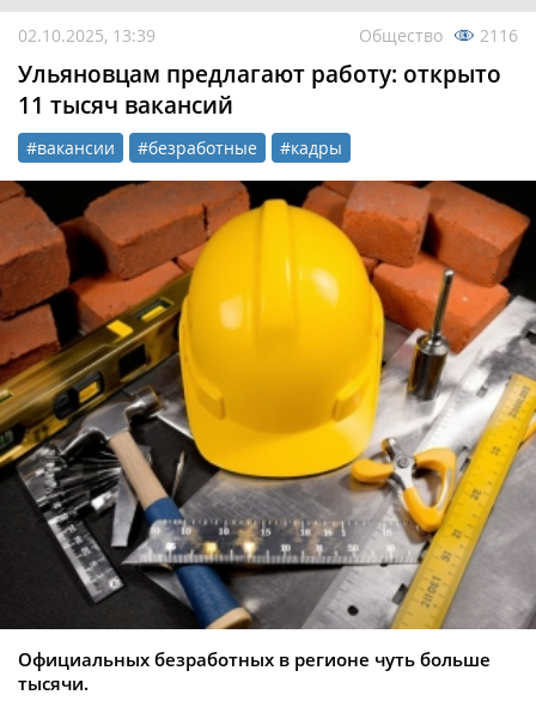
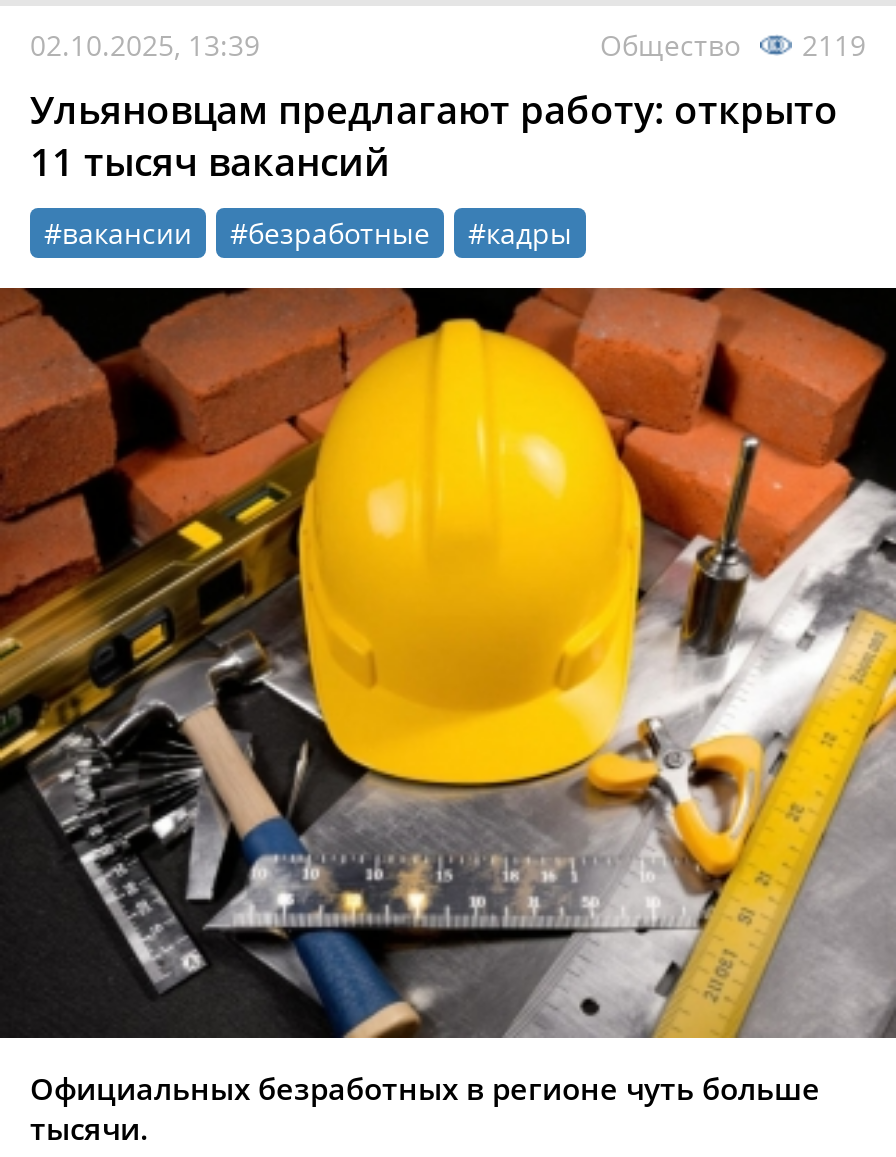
[359,24,518,47] Общество 2116 -> [600,26,866,64] Общество 2119

